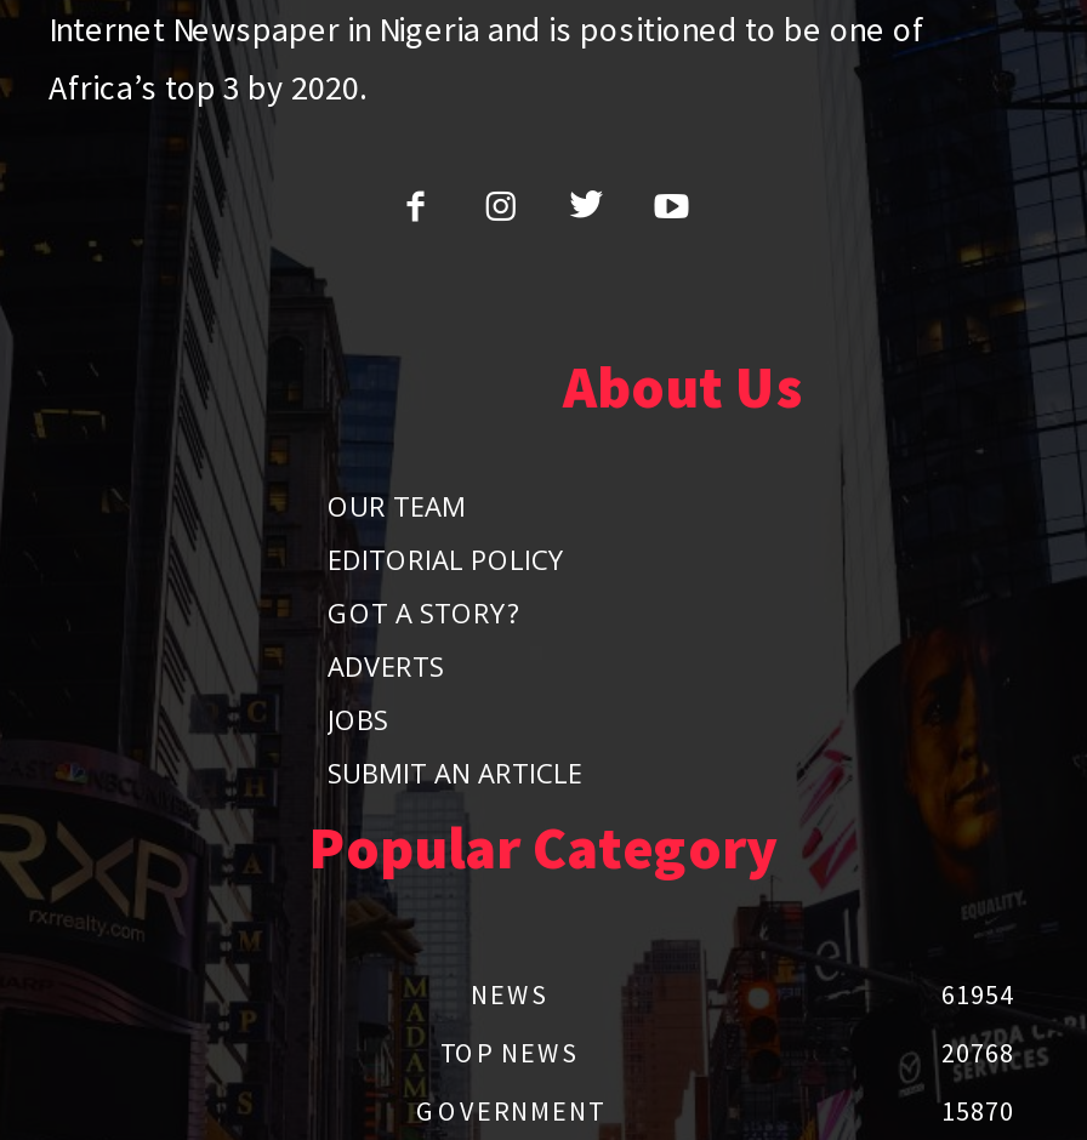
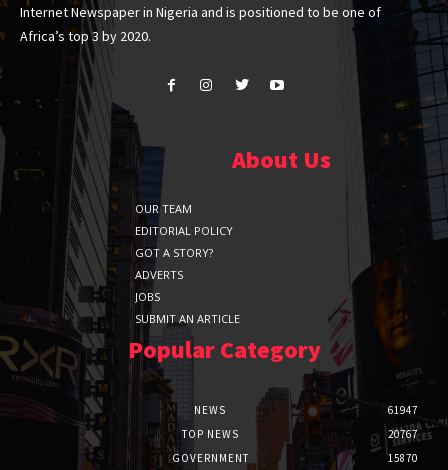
[941,977,1014,1011] 61954 -> [388,403,418,417] 61947
[941,1035,1014,1069] 20768 -> [388,427,418,441] 20767

